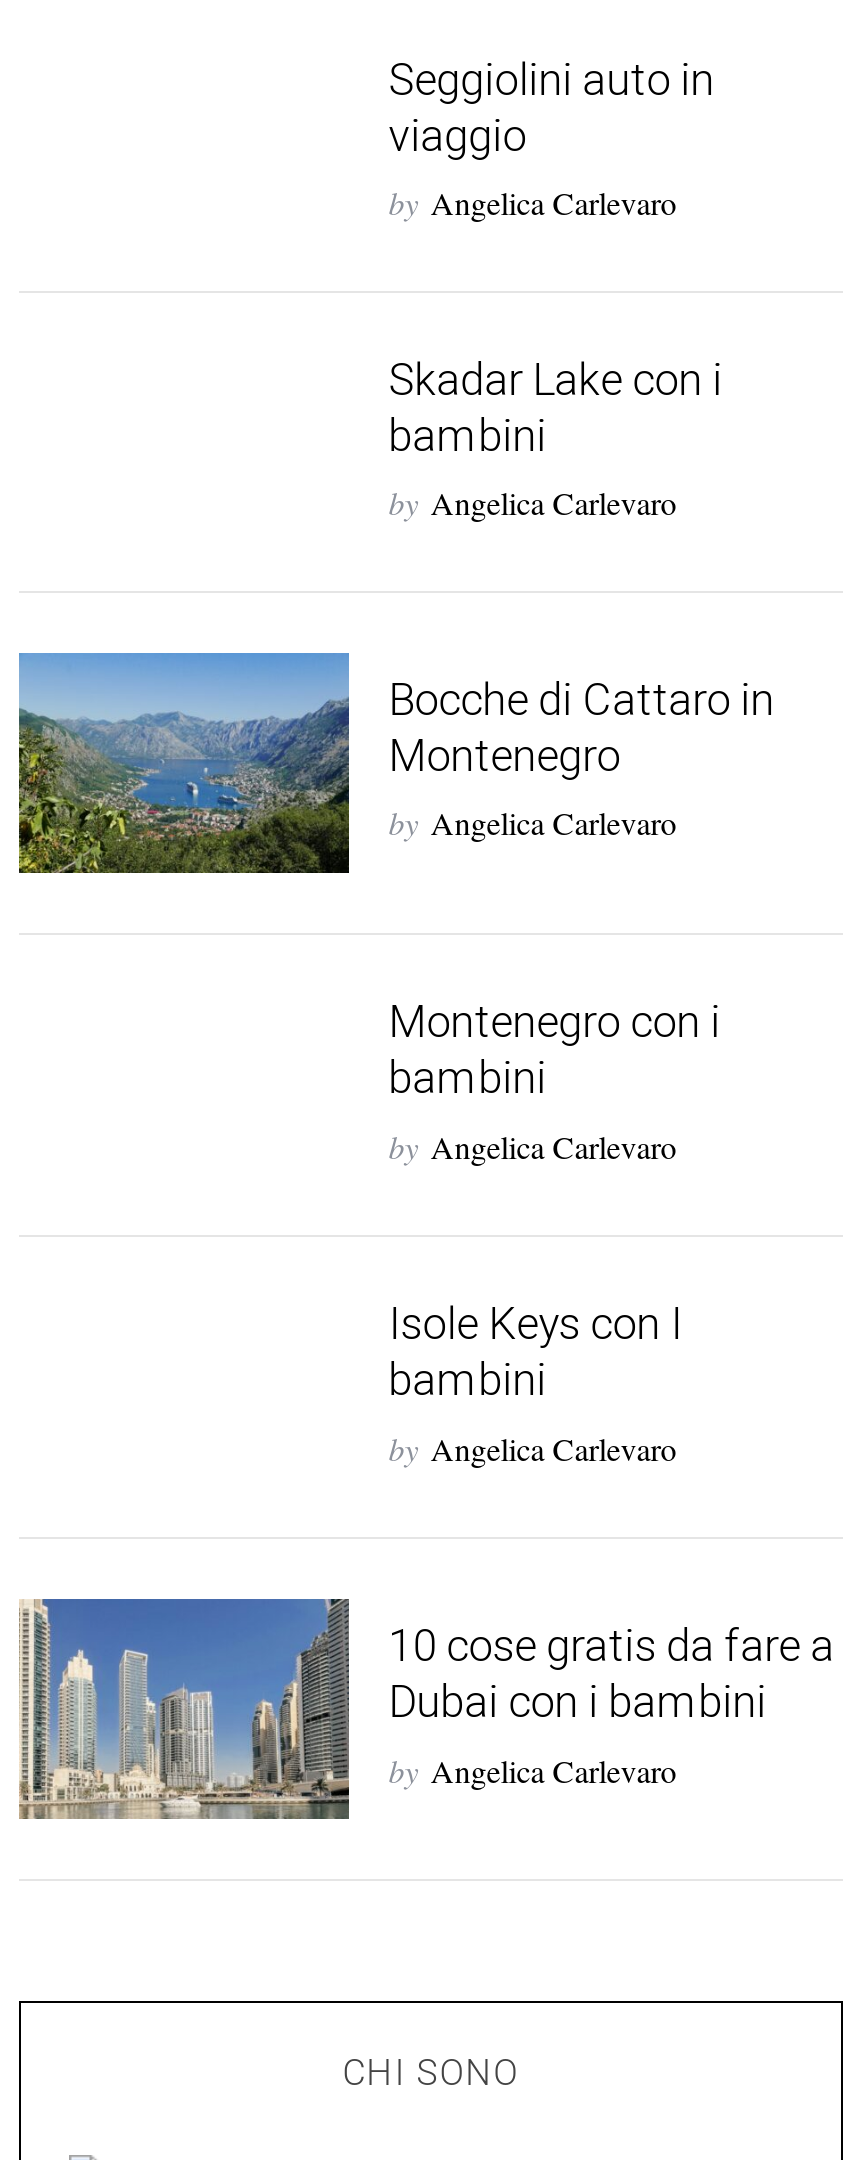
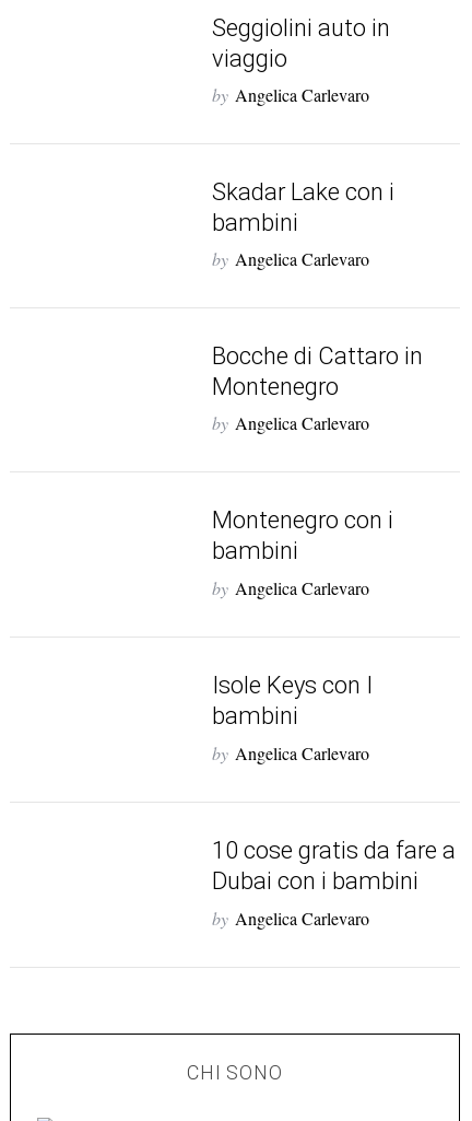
[17,650,351,876] [image] -> none
[17,1596,351,1822] [image] -> none

